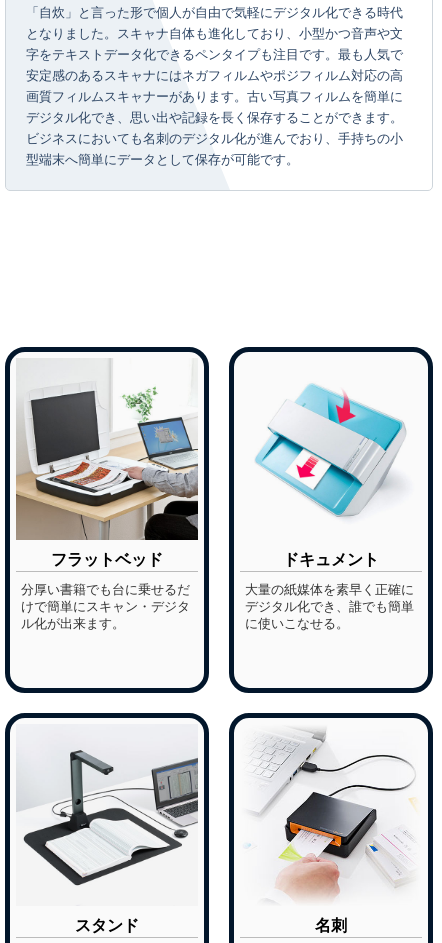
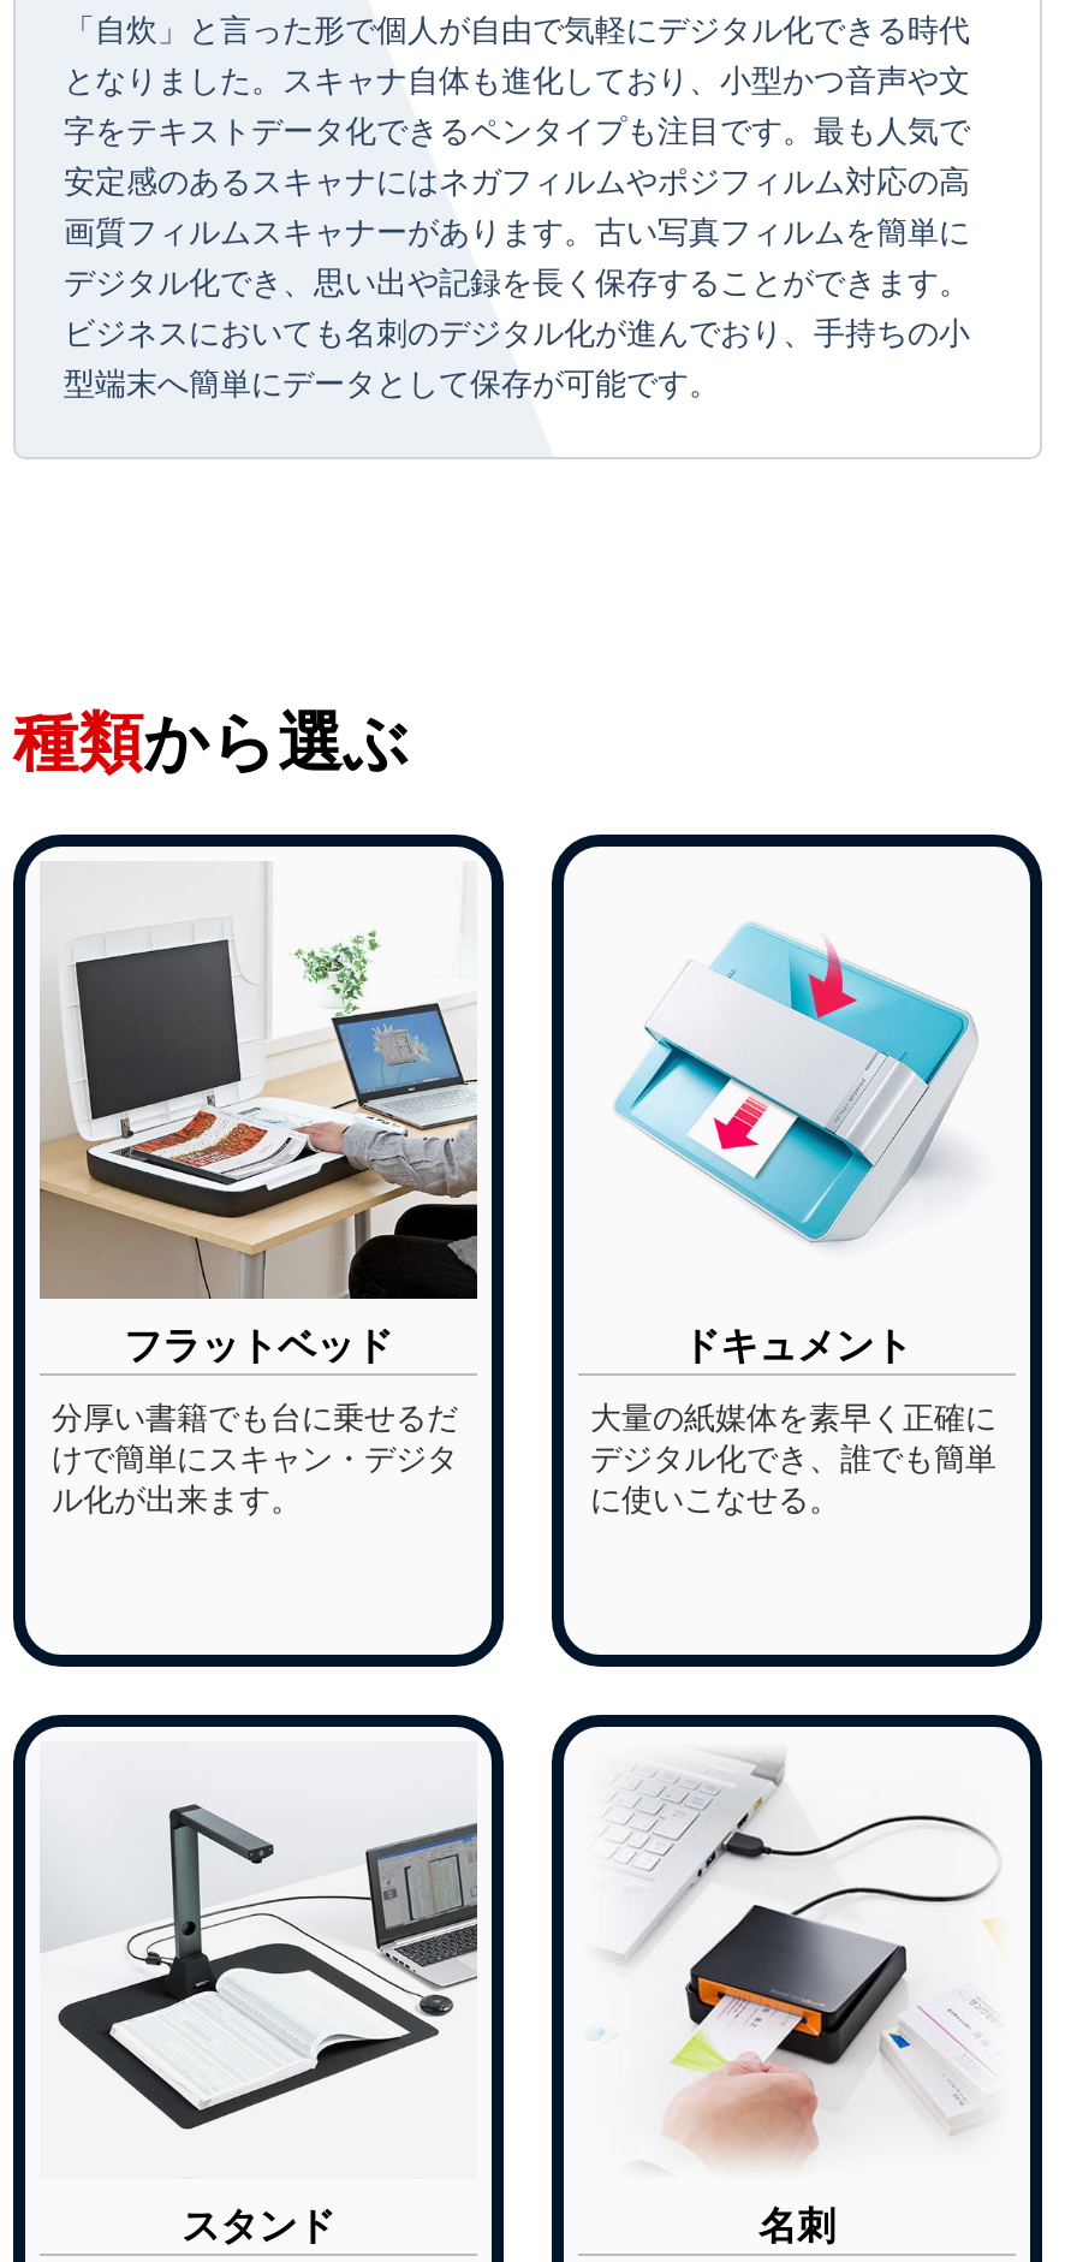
none -> [13,703,410,782] 種類から選ぶ

